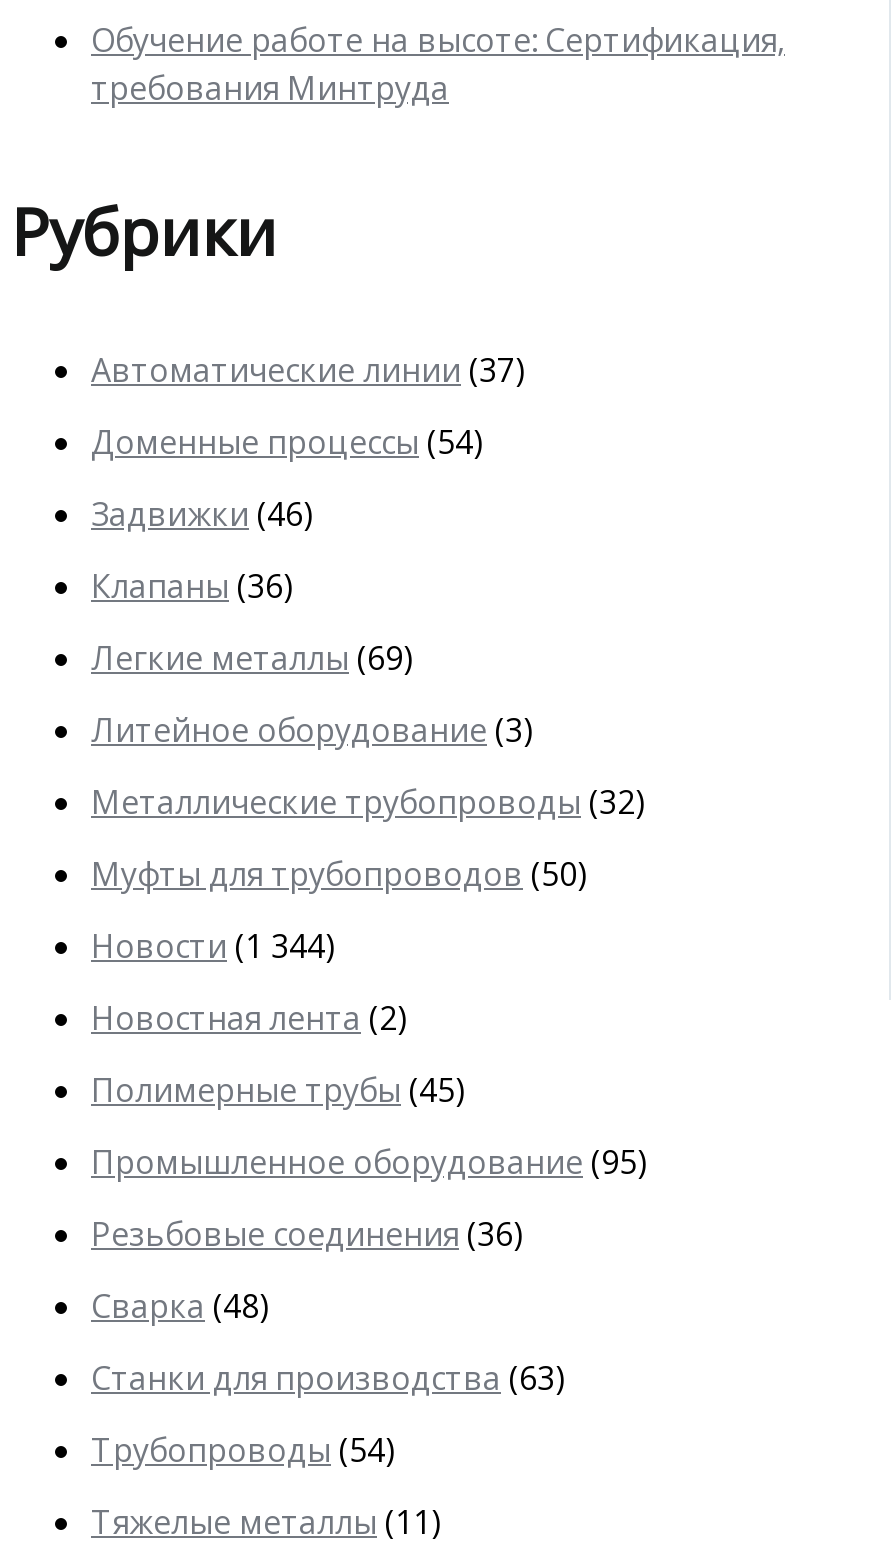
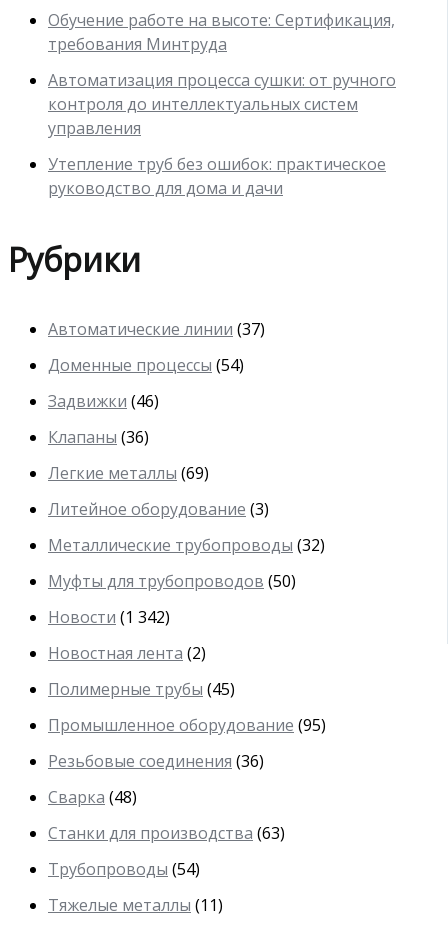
none -> [48,69,396,199] Автоматизация процесса сушки: от ручного | контроля до интеллектуальных систем | управления | Утепление труб без ошибок: практическое | руководство для дома и дачи
[91,925,335,969] Новости (1 344) -> [48,606,170,628] Новости (1 342)

